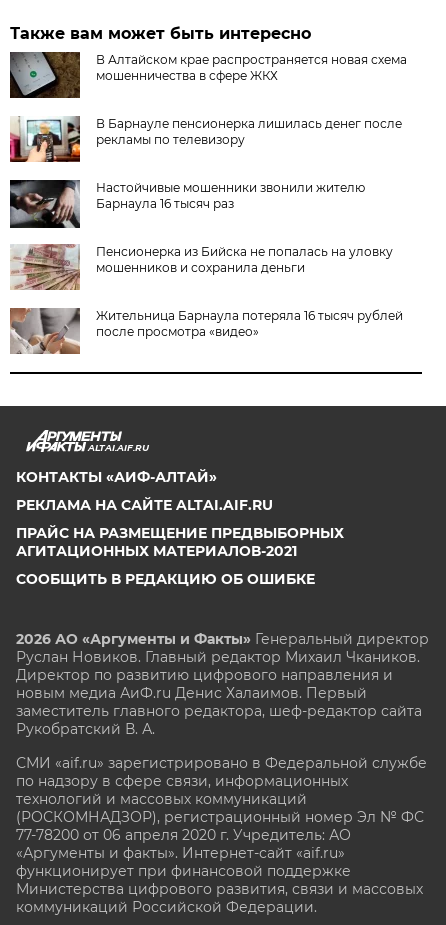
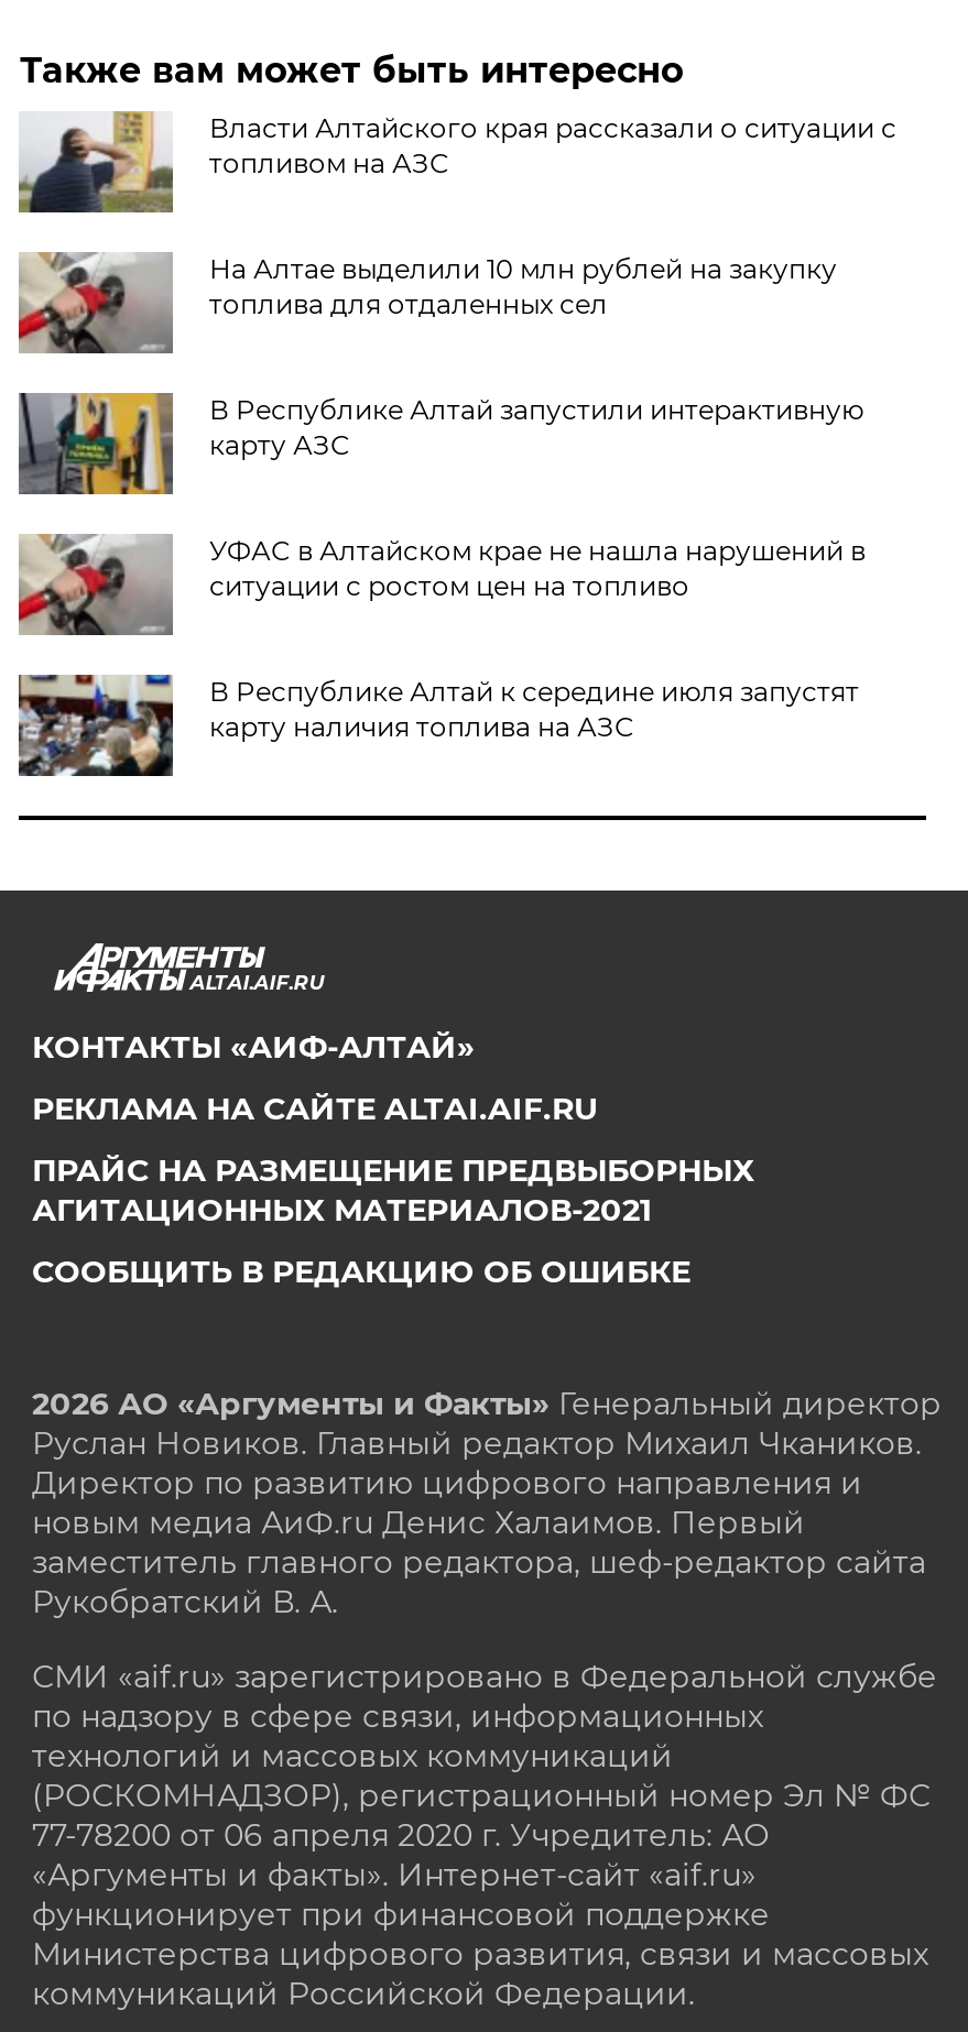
[9,51,407,99] [image] | В Алтайском крае распространяется новая схема | мошенничества в сфере ЖКХ -> [17,109,896,215] [image] | Власти Алтайского края рассказали о ситуации с | топливом на АЗС
[10,116,402,163] [image] | В Барнауле пенсионерка лишилась денег после | рекламы по телевизору -> [19,250,837,356] [image] | На Алтае выделили 10 млн рублей на закупку | топлива для отдаленных сел
[9,179,365,229] [image] | Настойчивые мошенники звонили жителю | Барнаула 16 тысяч раз -> [17,391,863,499] [image] | В Республике Алтай запустили интерактивную | карту АЗС
[10,244,393,291] [image] | Пенсионерка из Бийска не попалась на уловку | мошенников и сохранила деньги -> [17,534,865,637] [image] | УФАС в Алтайском крае не нашла нарушений в | ситуации с ростом цен на топливо
[9,307,403,355] [image] | Жительница Барнаула потеряла 16 тысяч рублей | после просмотра «видео» -> [17,673,859,778] [image] | В Республике Алтай к середине июля запустят | карту наличия топлива на АЗС

